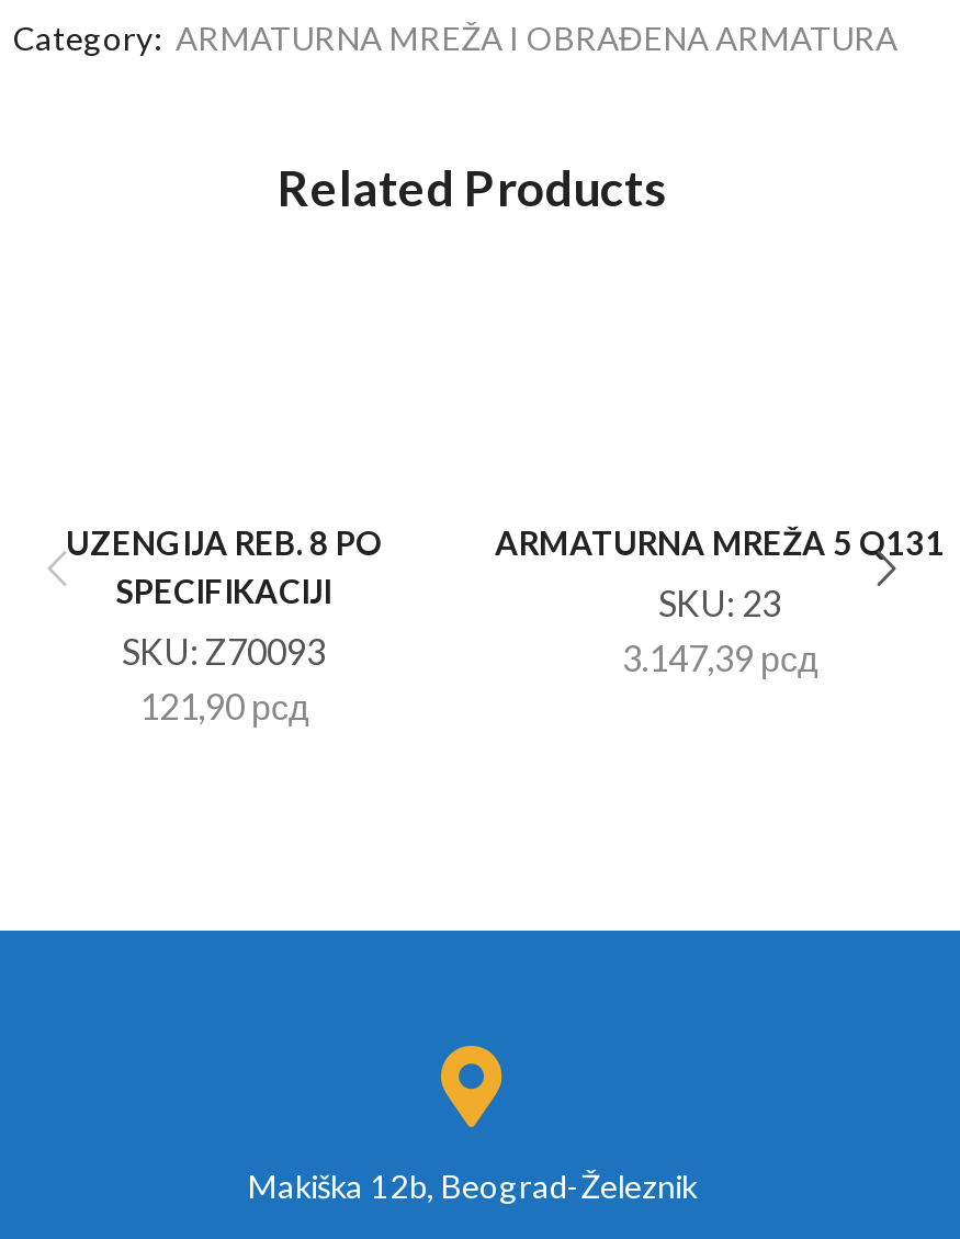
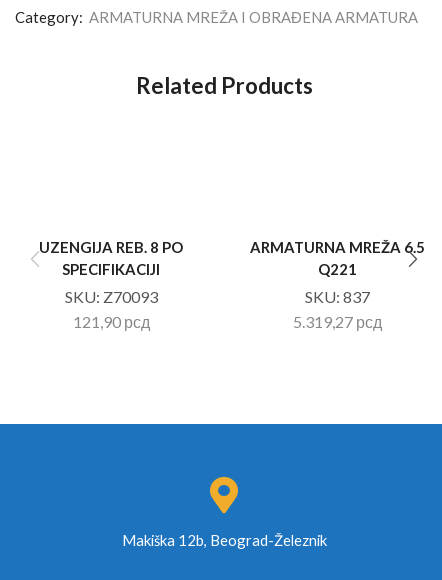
[495,523,945,563] ARMATURNA MREŽA 5 Q131 -> [249,238,424,278] ARMATURNA MREŽA 6.5 | Q221
[622,582,817,679] SKU: 23 | 3.147,39 рсд -> [292,287,381,331] SKU: 837 | 5.319,27 рсд

